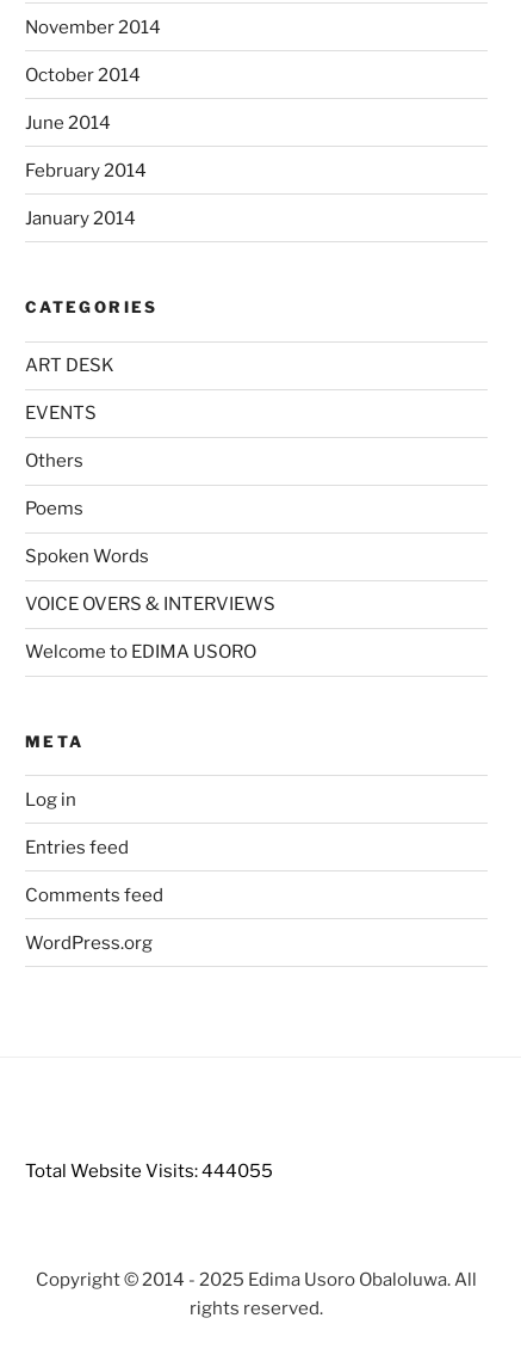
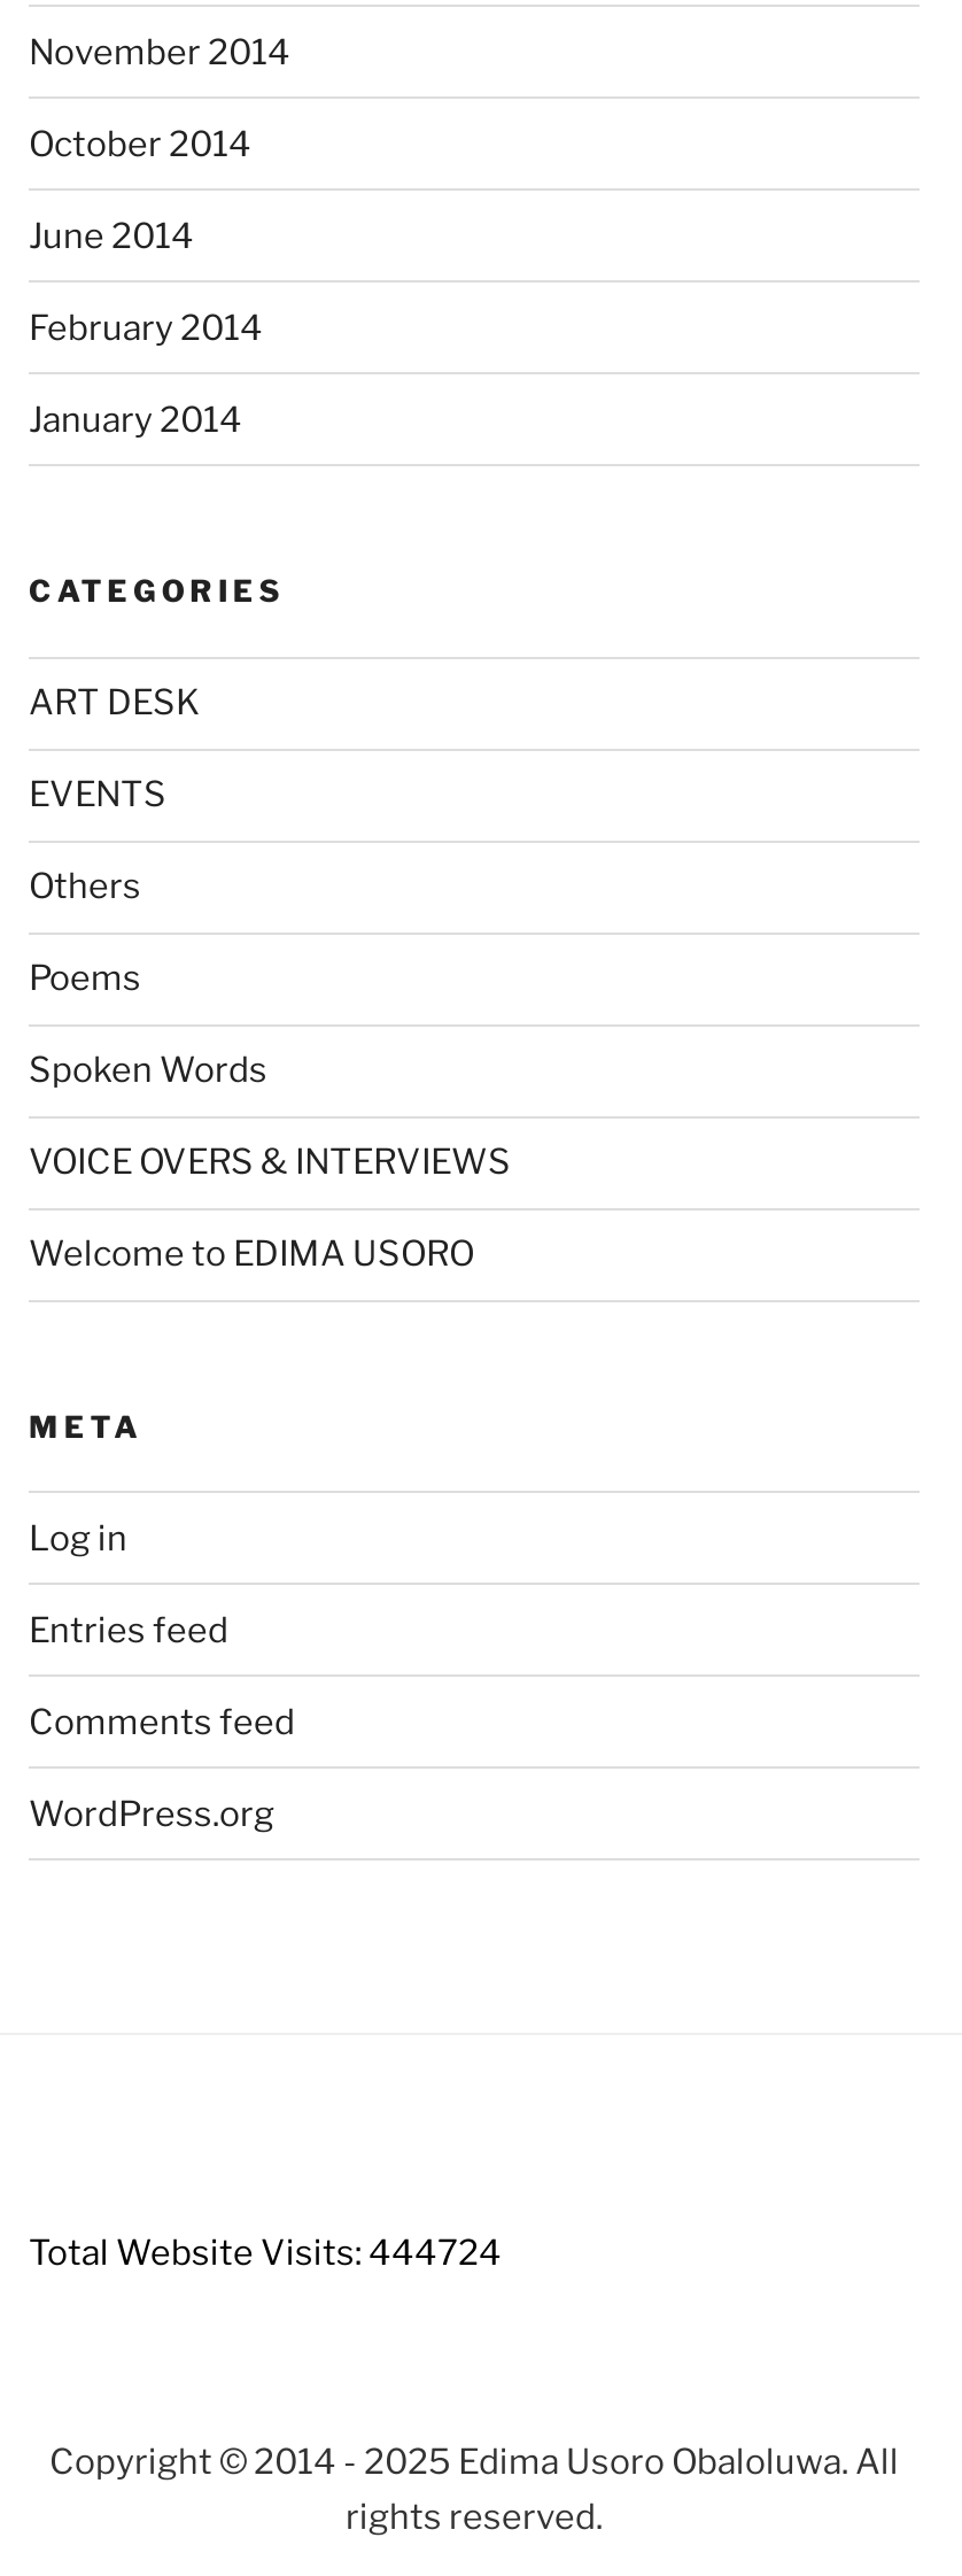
[25,1160,273,1182] Total Website Visits: 444055 -> [29,2233,502,2274] Total Website Visits: 444724

